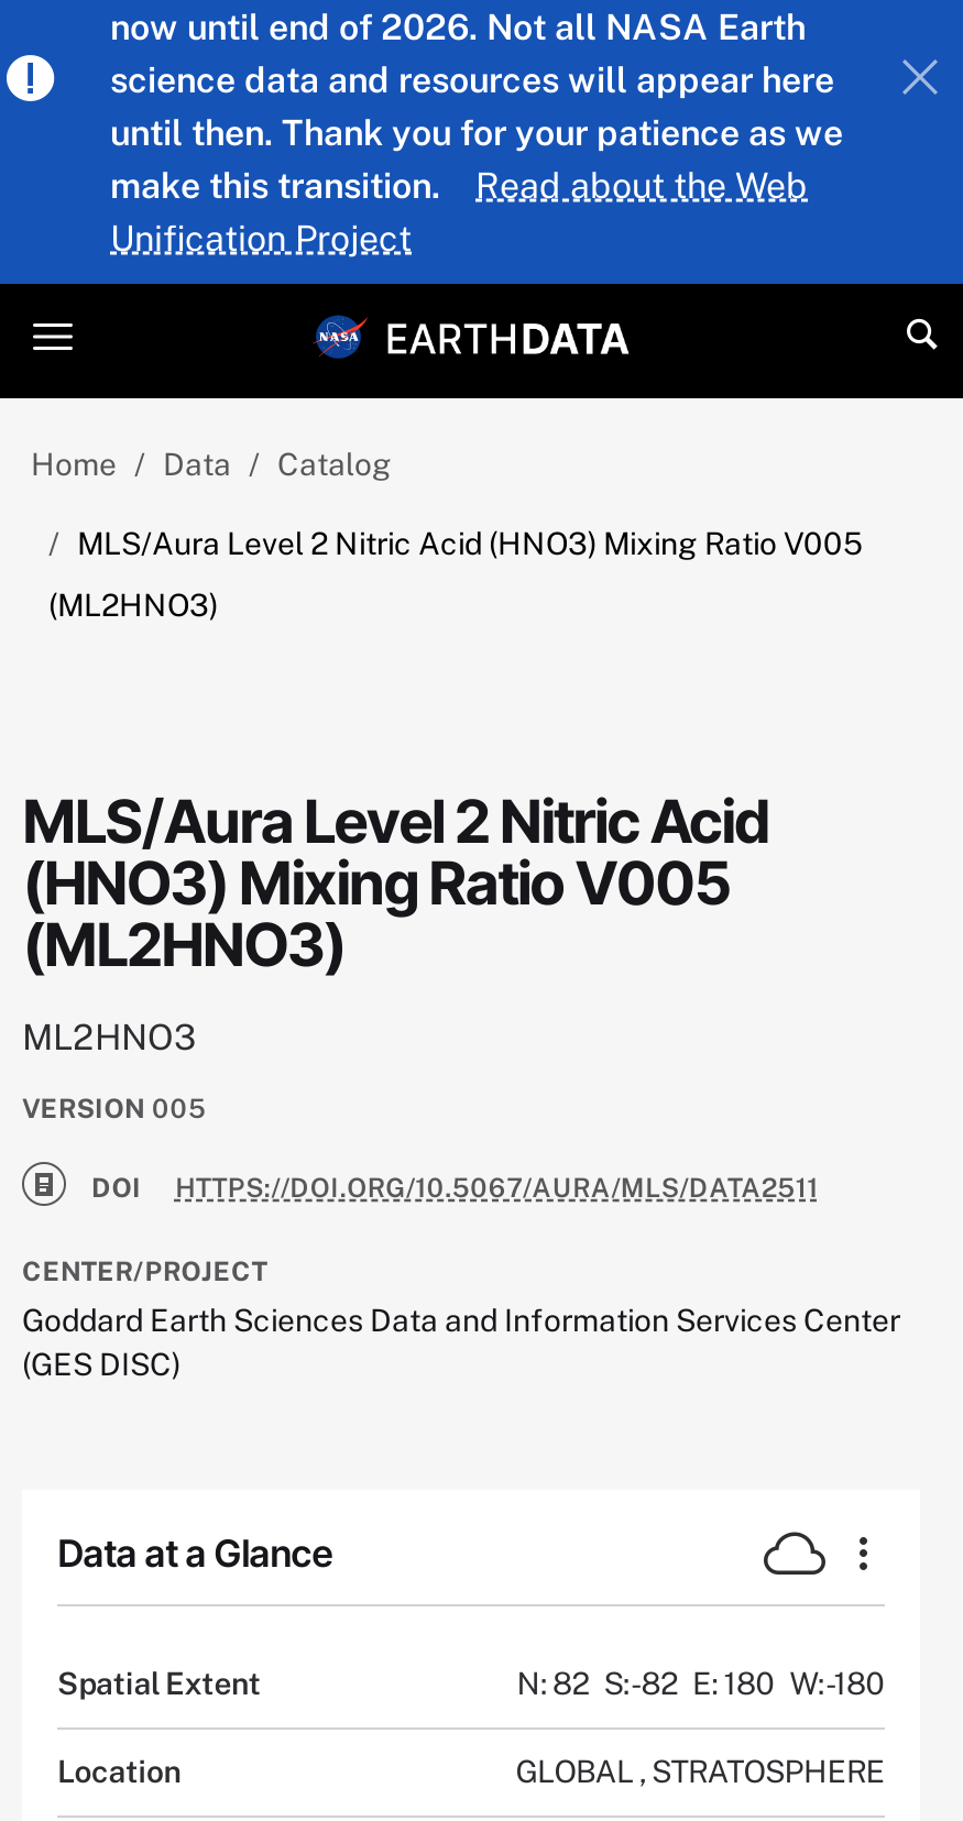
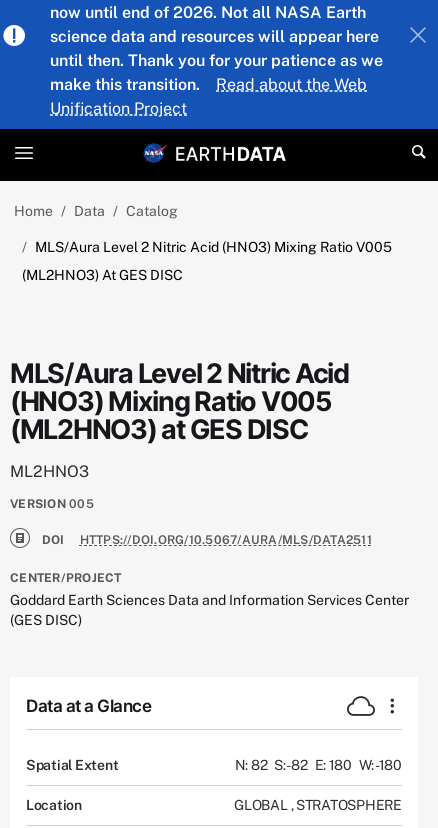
[48,588,218,624] (ML2HNO3) -> [22,267,183,283] (ML2HNO3) At GES DISC
[22,910,345,980] (ML2HNO3) -> [10,413,308,445] (ML2HNO3) at GES DISC

